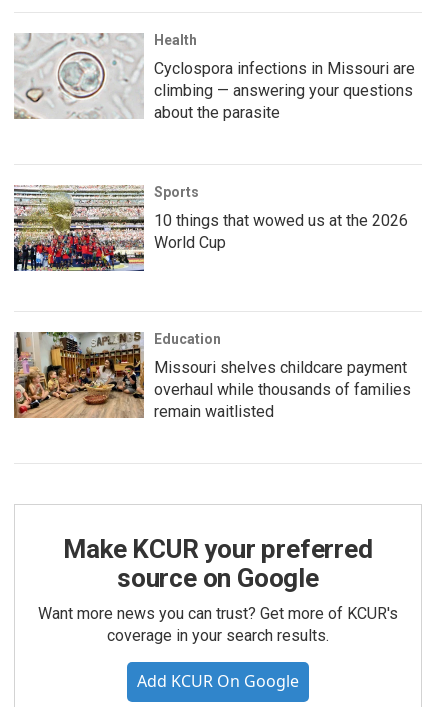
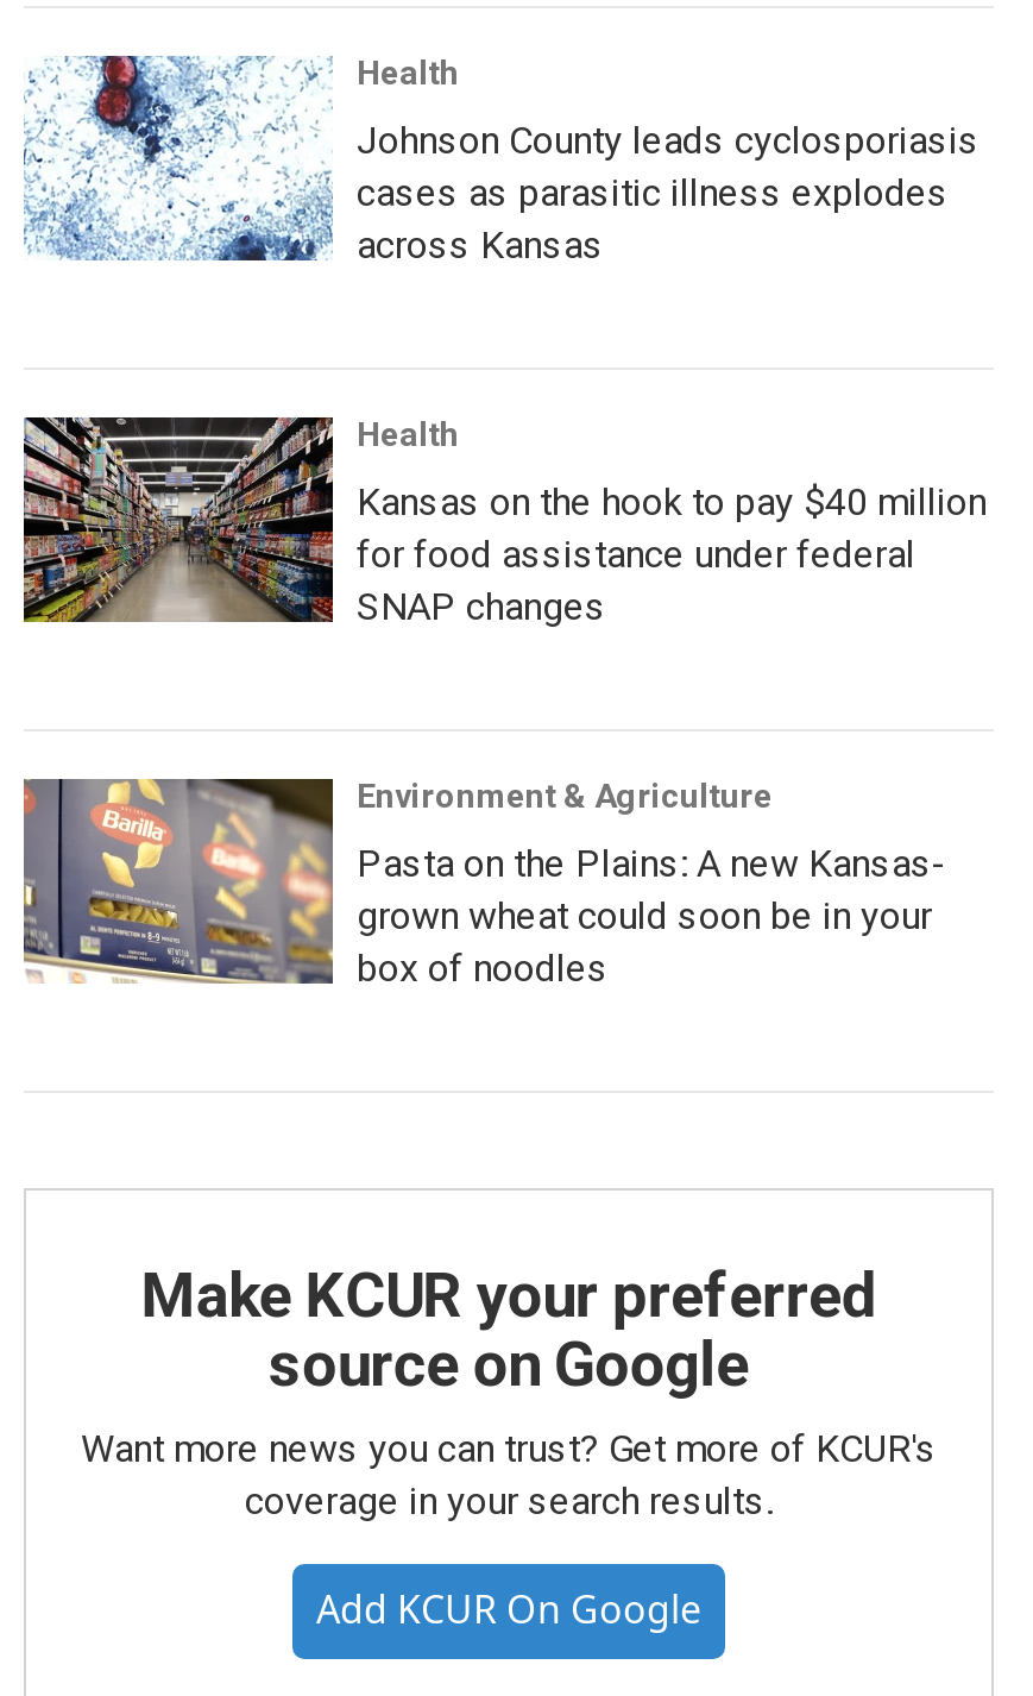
[13,32,415,122] [image] | Cyclospora infections in Missouri are | climbing — answering your questions | about the parasite -> [24,54,980,268] [image] | Johnson County leads cyclosporiasis | cases as parasitic illness explodes | across Kansas
[13,184,199,272] [image] | Sports -> [21,415,459,624] [image] | Health
[154,211,408,252] 10 things that wowed us at the 2026 | World Cup -> [357,479,987,629] Kansas on the hook to pay $40 million | for food assistance under federal | SNAP changes
[13,331,221,419] [image] | Education -> [24,777,773,986] [image] | Environment & Agriculture
[154,358,411,421] Missouri shelves childcare payment | overhaul while thousands of families | remain waitlisted -> [357,841,946,991] Pasta on the Plains: A new Kansas- | grown wheat could soon be in your | box of noodles

